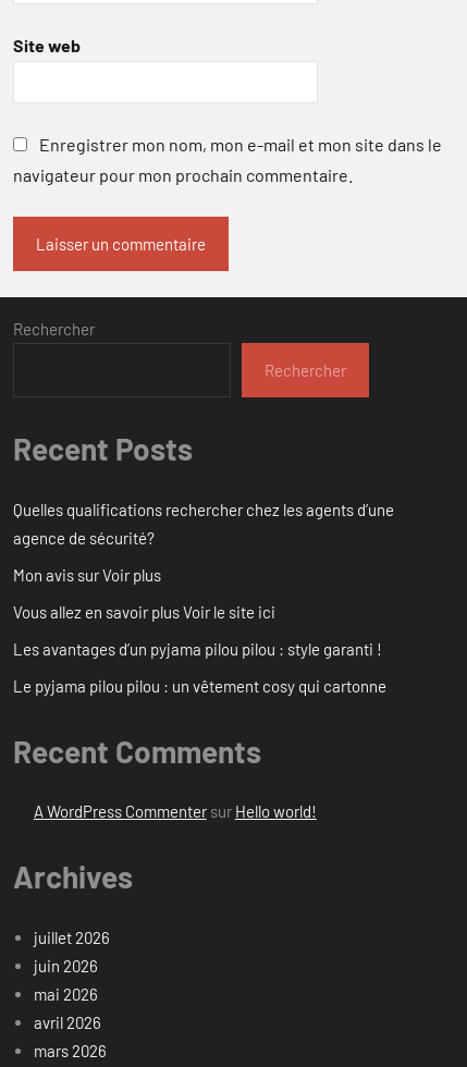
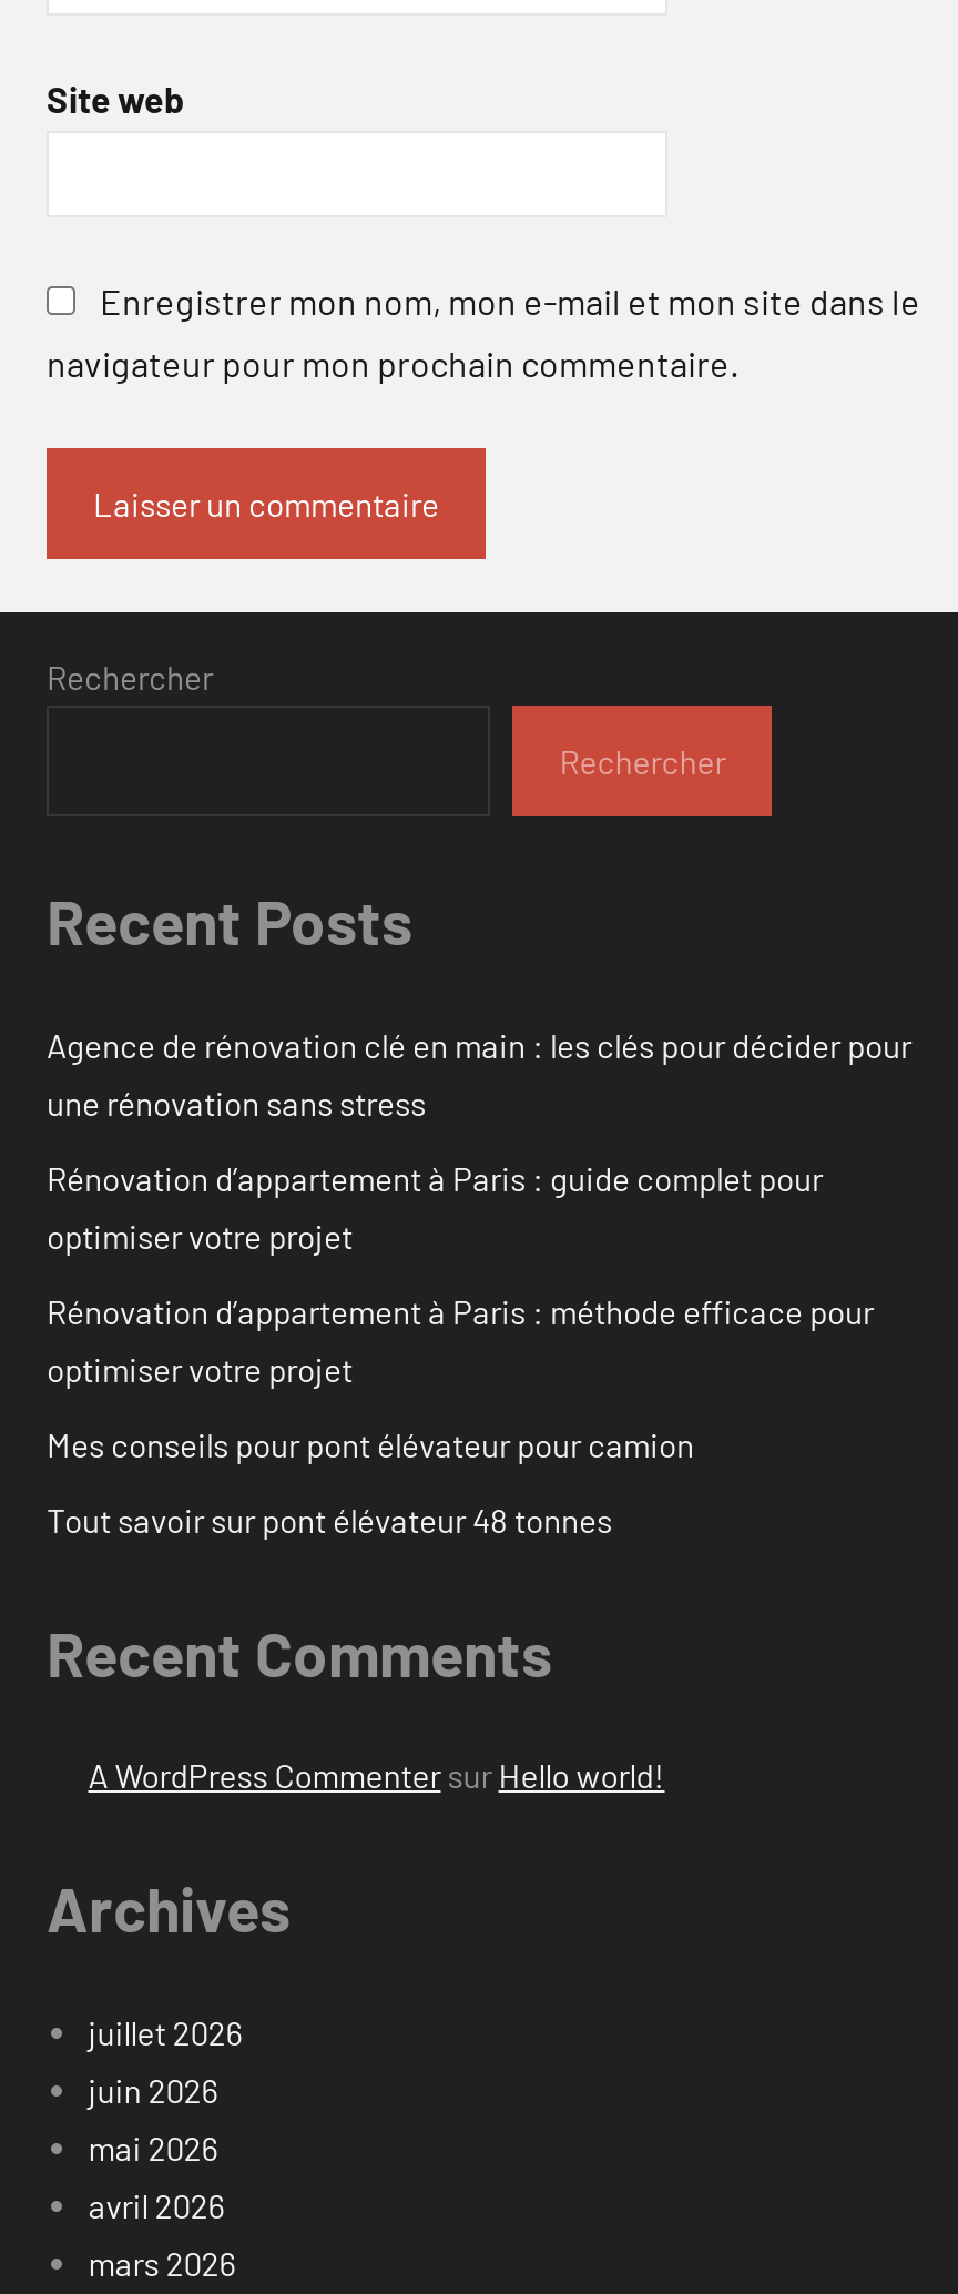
[13,500,394,547] Quelles qualifications rechercher chez les agents d’une | agence de sécurité? -> [47,1025,911,1122] Agence de rénovation clé en main : les clés pour décider pour | une rénovation sans stress
[13,565,161,584] Mon avis sur Voir plus -> [47,1158,823,1255] Rénovation d’appartement à Paris : guide complet pour | optimiser votre projet
[13,602,275,621] Vous allez en savoir plus Voir le site ici -> [47,1291,874,1388] Rénovation d’appartement à Paris : méthode efficace pour | optimiser votre projet
[13,639,382,658] Les avantages d’un pyjama pilou pilou : style garanti ! -> [47,1424,694,1464] Mes conseils pour pont élévateur pour camion
[13,676,386,696] Le pyjama pilou pilou : un vêtement cosy qui cartonne -> [47,1499,612,1539] Tout savoir sur pont élévateur 48 tonnes

